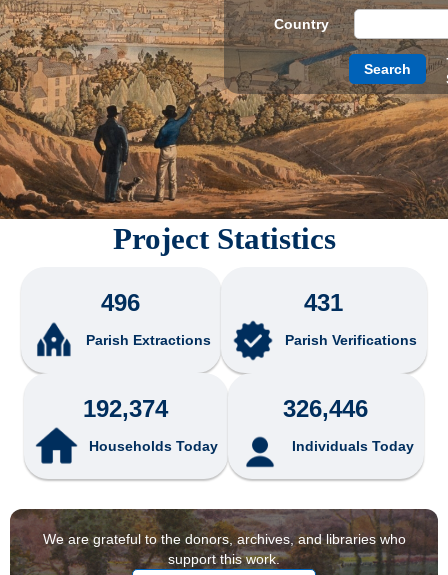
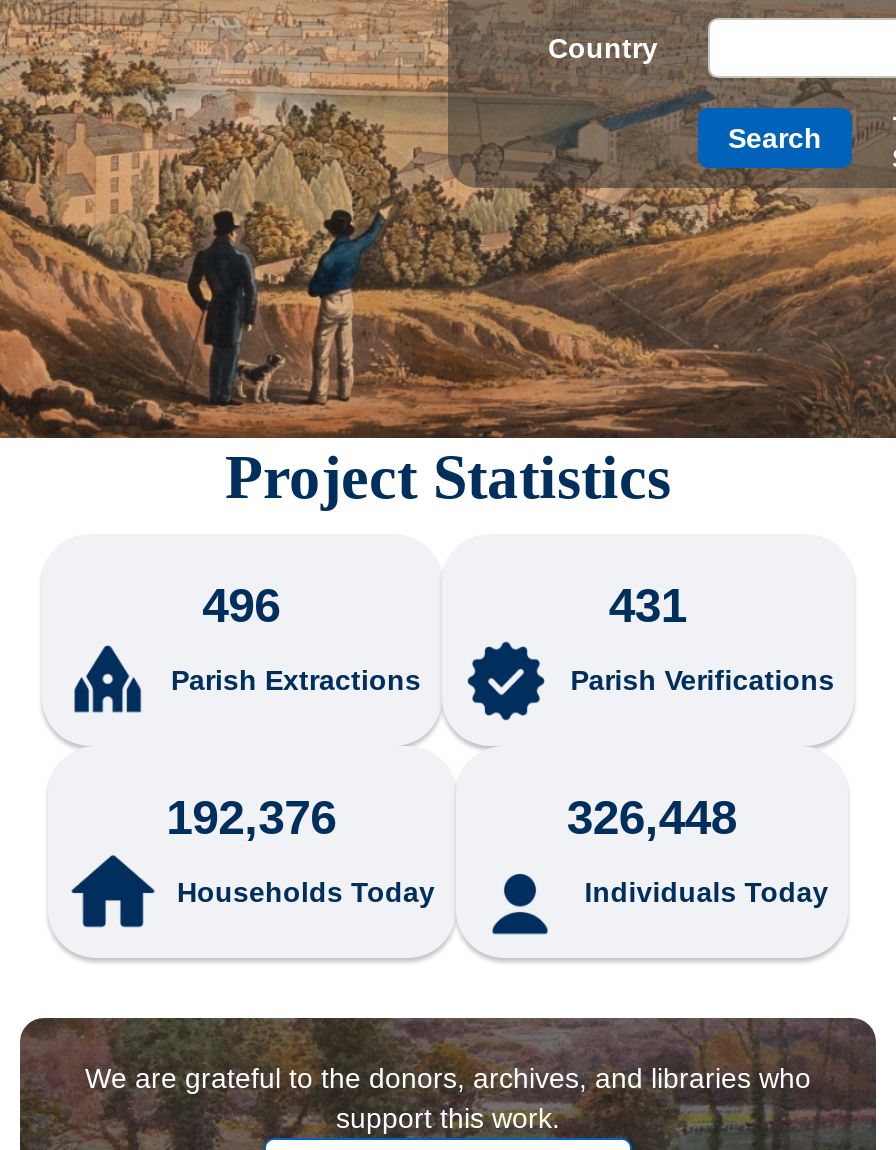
[83,395,168,422] 192,374 -> [166,790,336,844] 192,376
[283,395,368,422] 326,446 -> [567,790,737,844] 326,448

